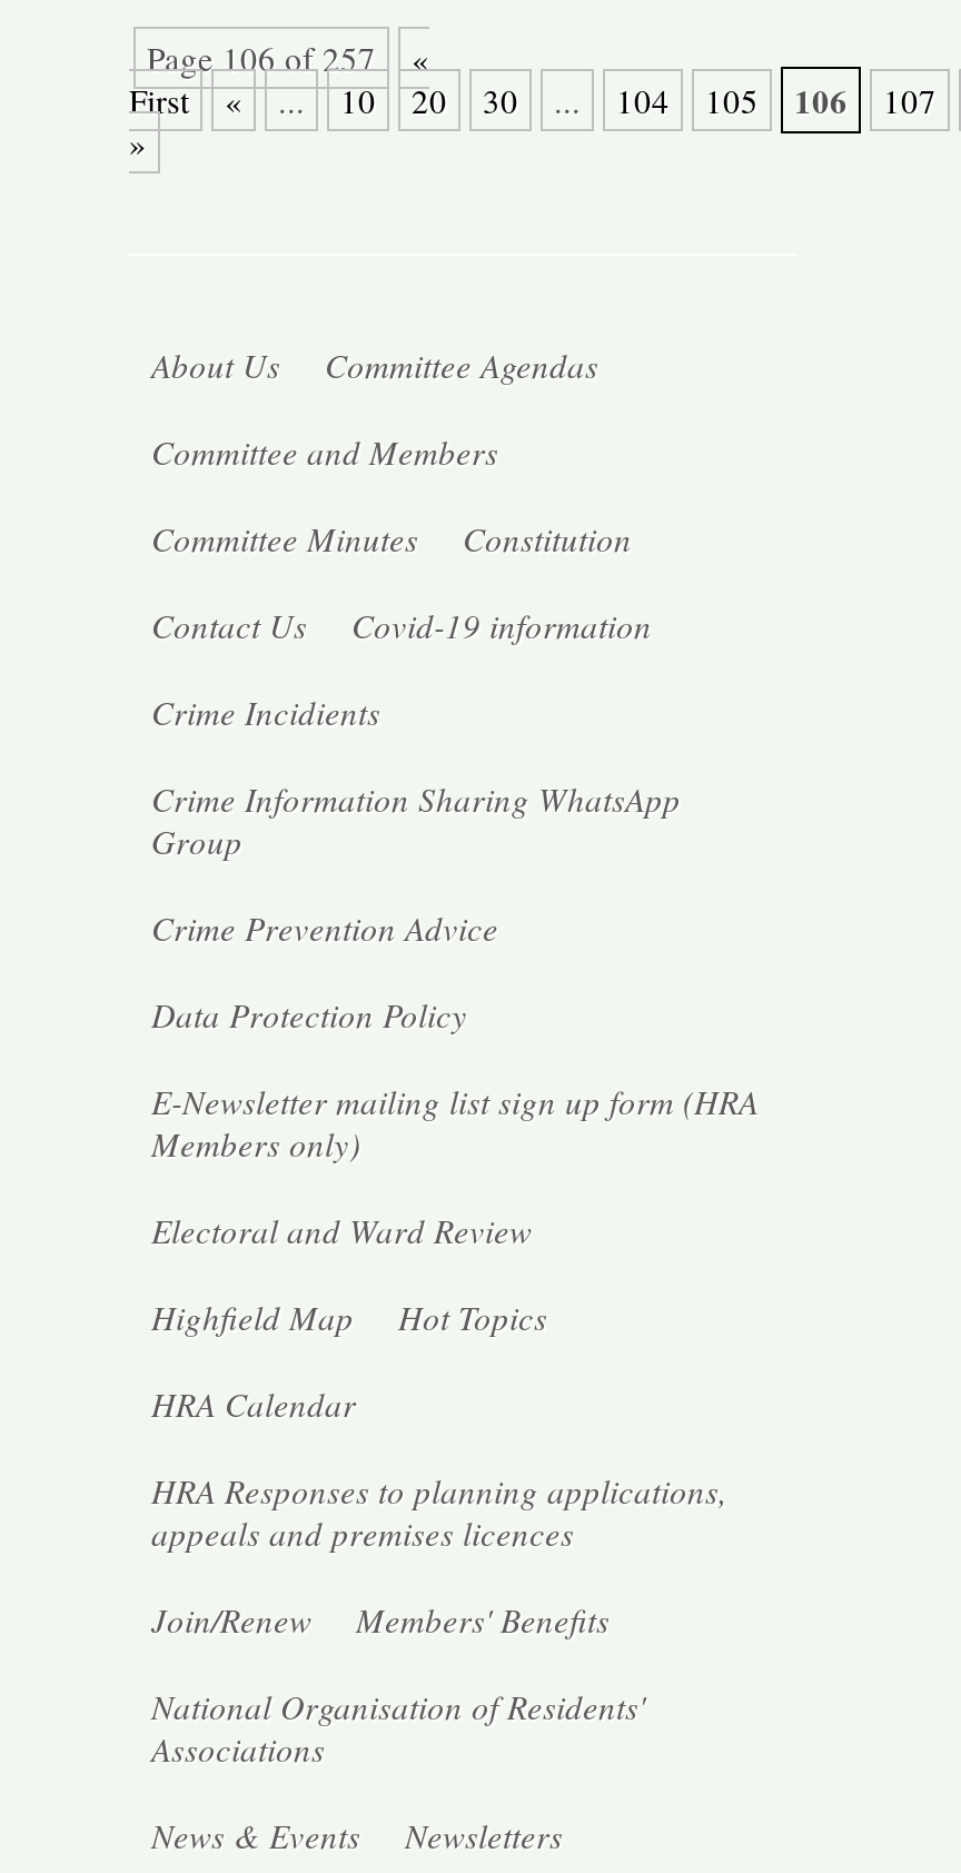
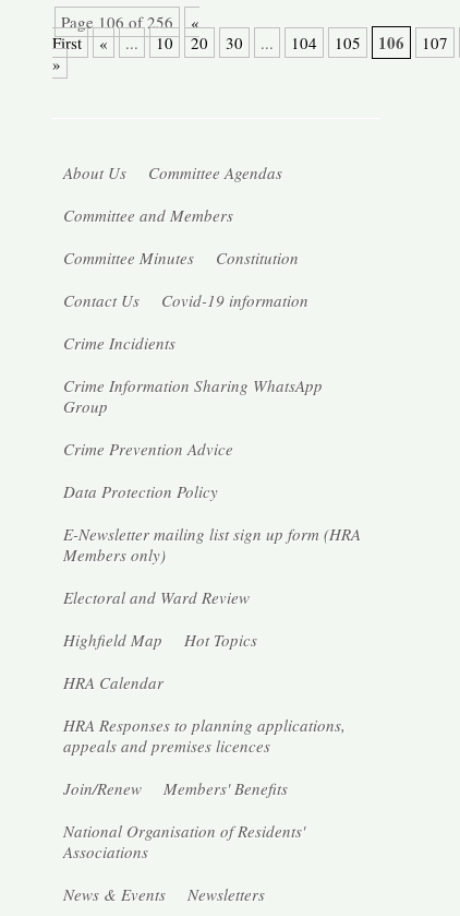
[147,36,376,80] Page 106 of 257 -> [61,11,173,33] Page 106 of 256

